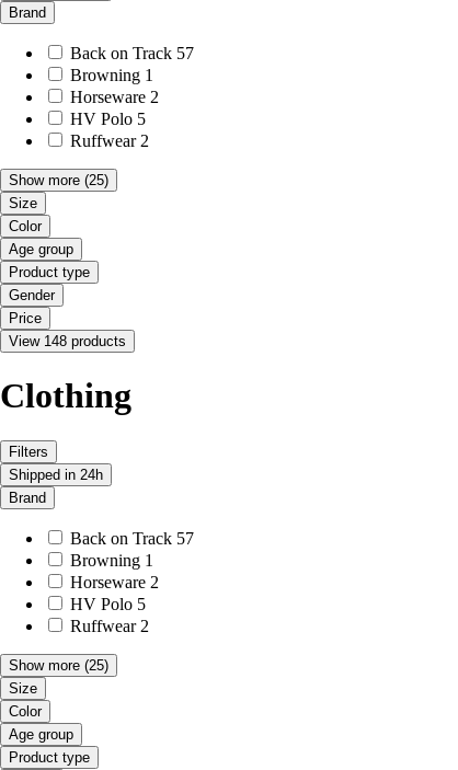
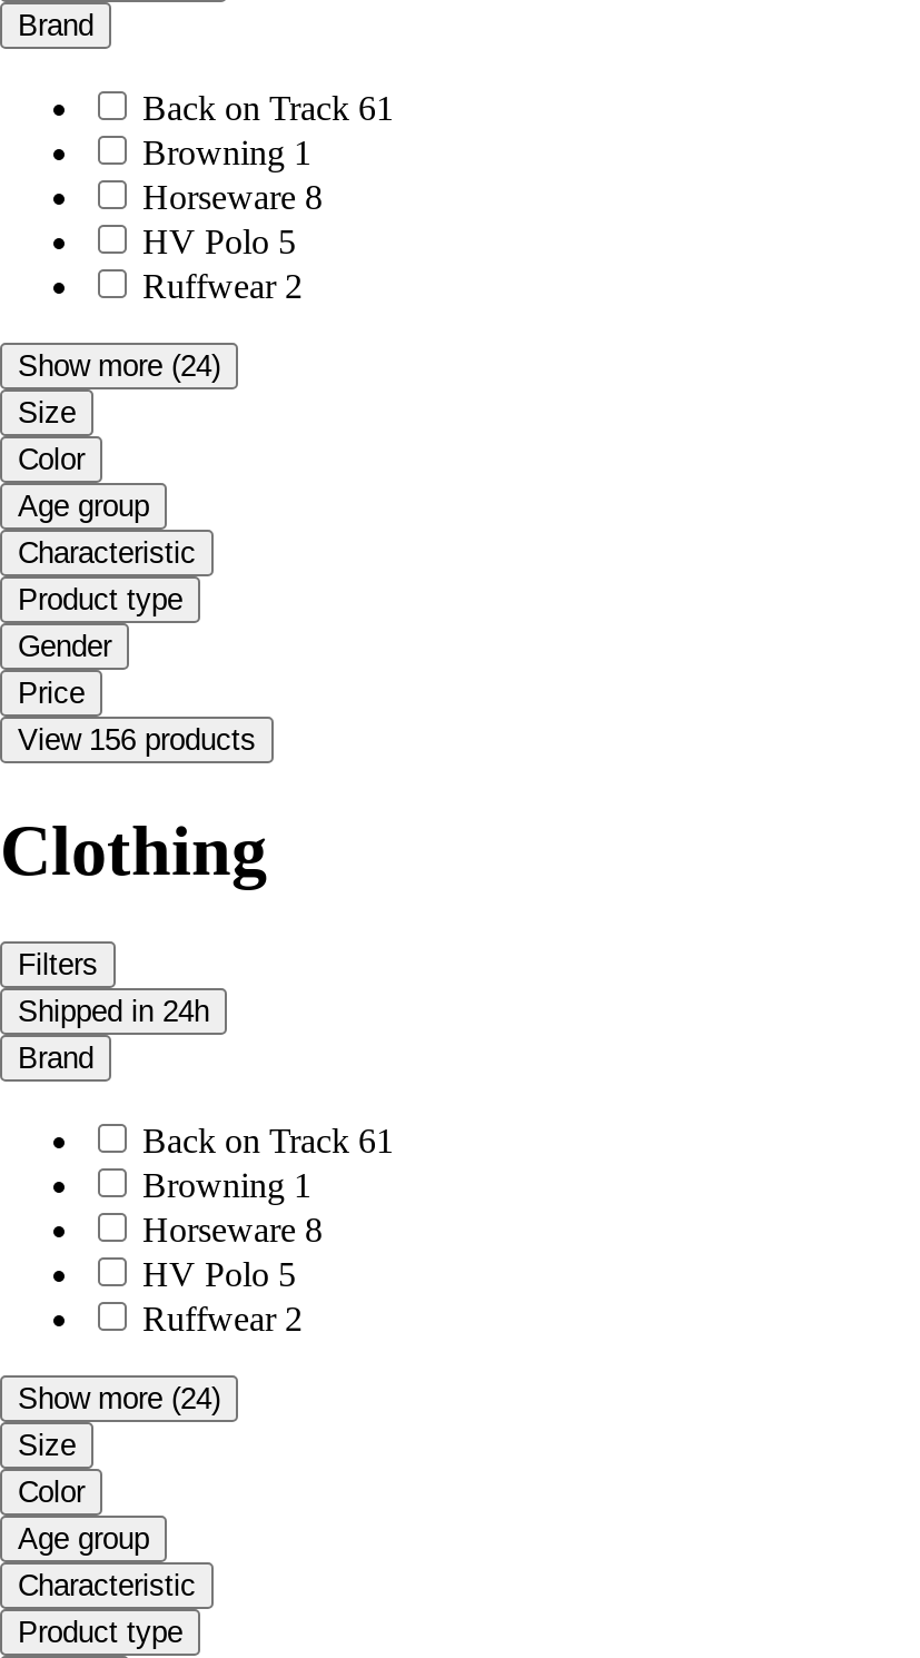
[70,44,194,62] Back on Track 57 -> [142,89,394,127] Back on Track 61
[70,88,159,106] Horseware 2 -> [142,178,323,216] Horseware 8
[9,172,108,188] Show more (25) -> [18,349,220,383] Show more (24)
none -> [18,536,196,570] Characteristic
[9,333,126,349] View 148 products -> [18,723,256,756] View 156 products
[70,529,194,547] Back on Track 57 -> [142,1121,394,1159] Back on Track 61
[70,573,159,591] Horseware 2 -> [142,1210,323,1248] Horseware 8
[9,657,108,673] Show more (25) -> [18,1382,220,1415] Show more (24)
none -> [18,1569,196,1602] Characteristic

